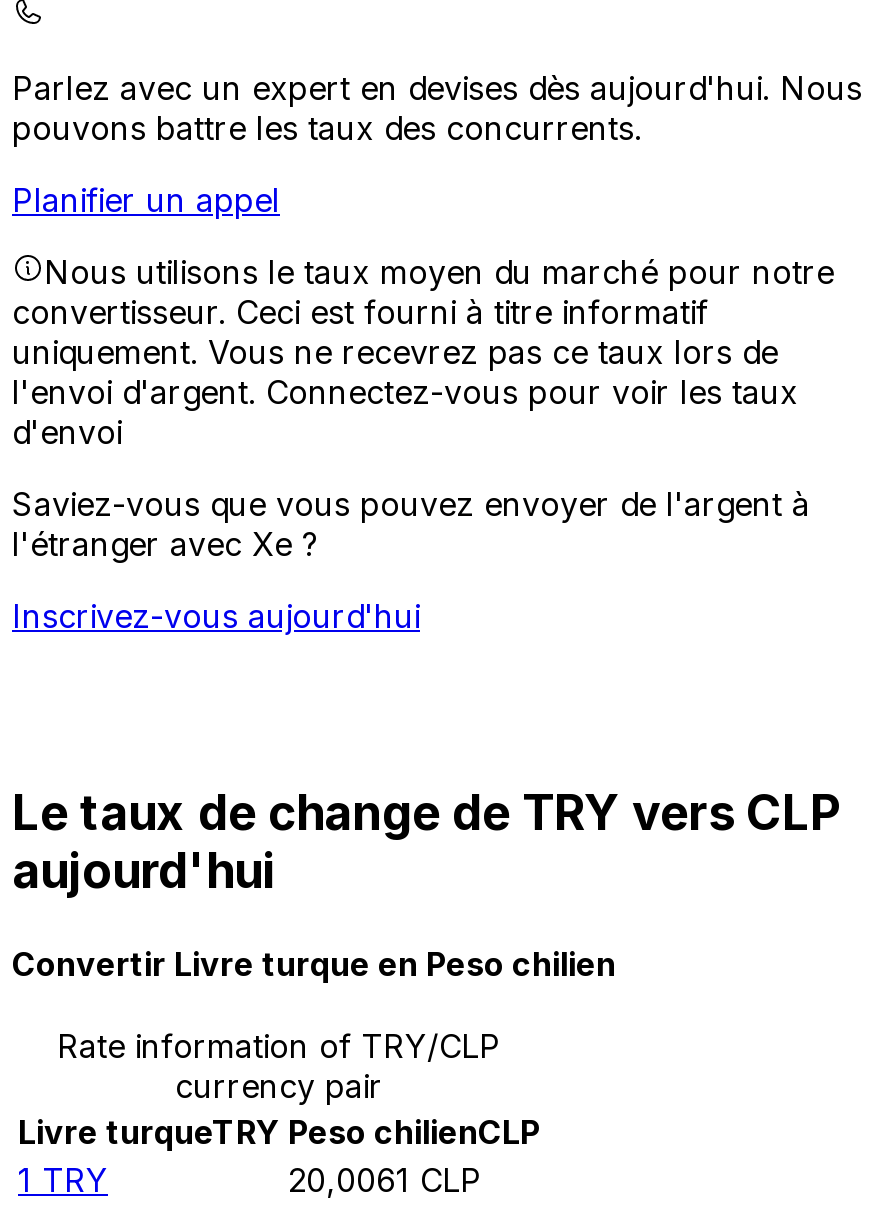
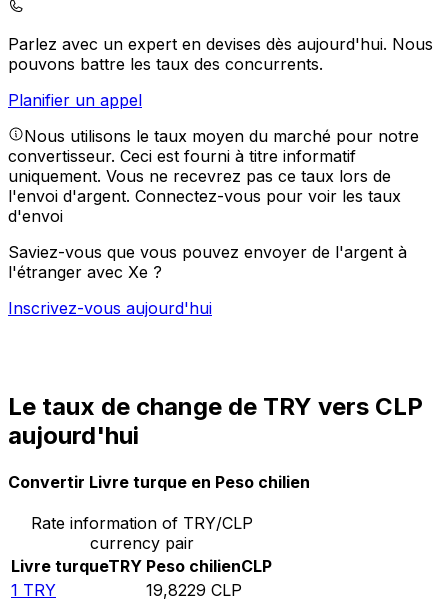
[288,1160,482,1200] 20,0061 CLP -> [146,580,242,600] 19,8229 CLP

